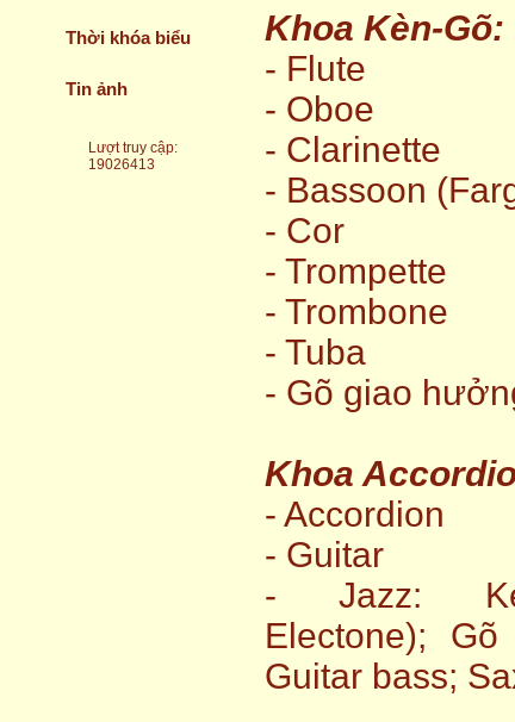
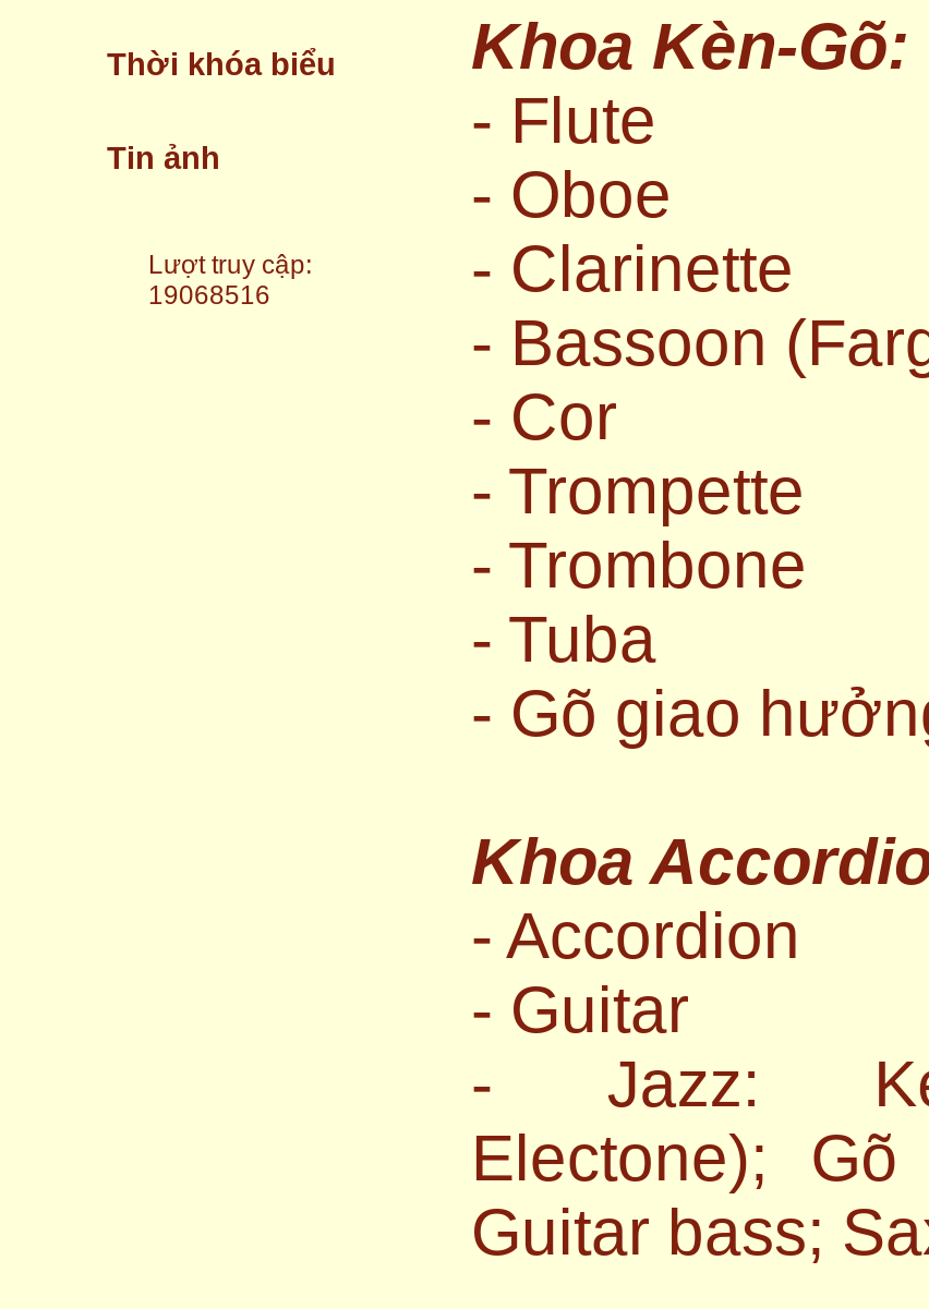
[88,156,155,173] 19026413 -> [148,280,270,311] 19068516

